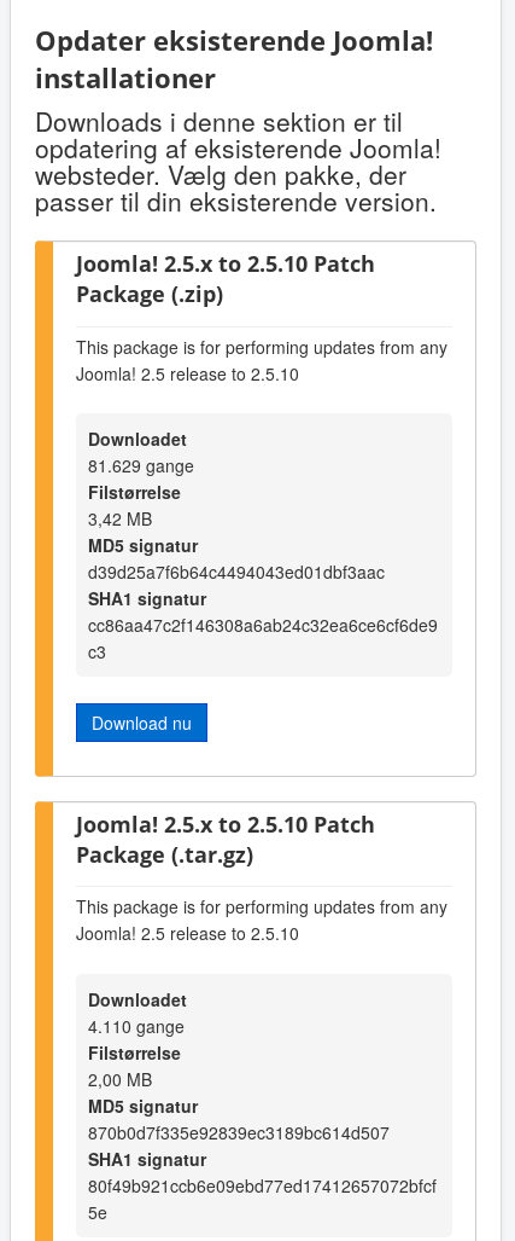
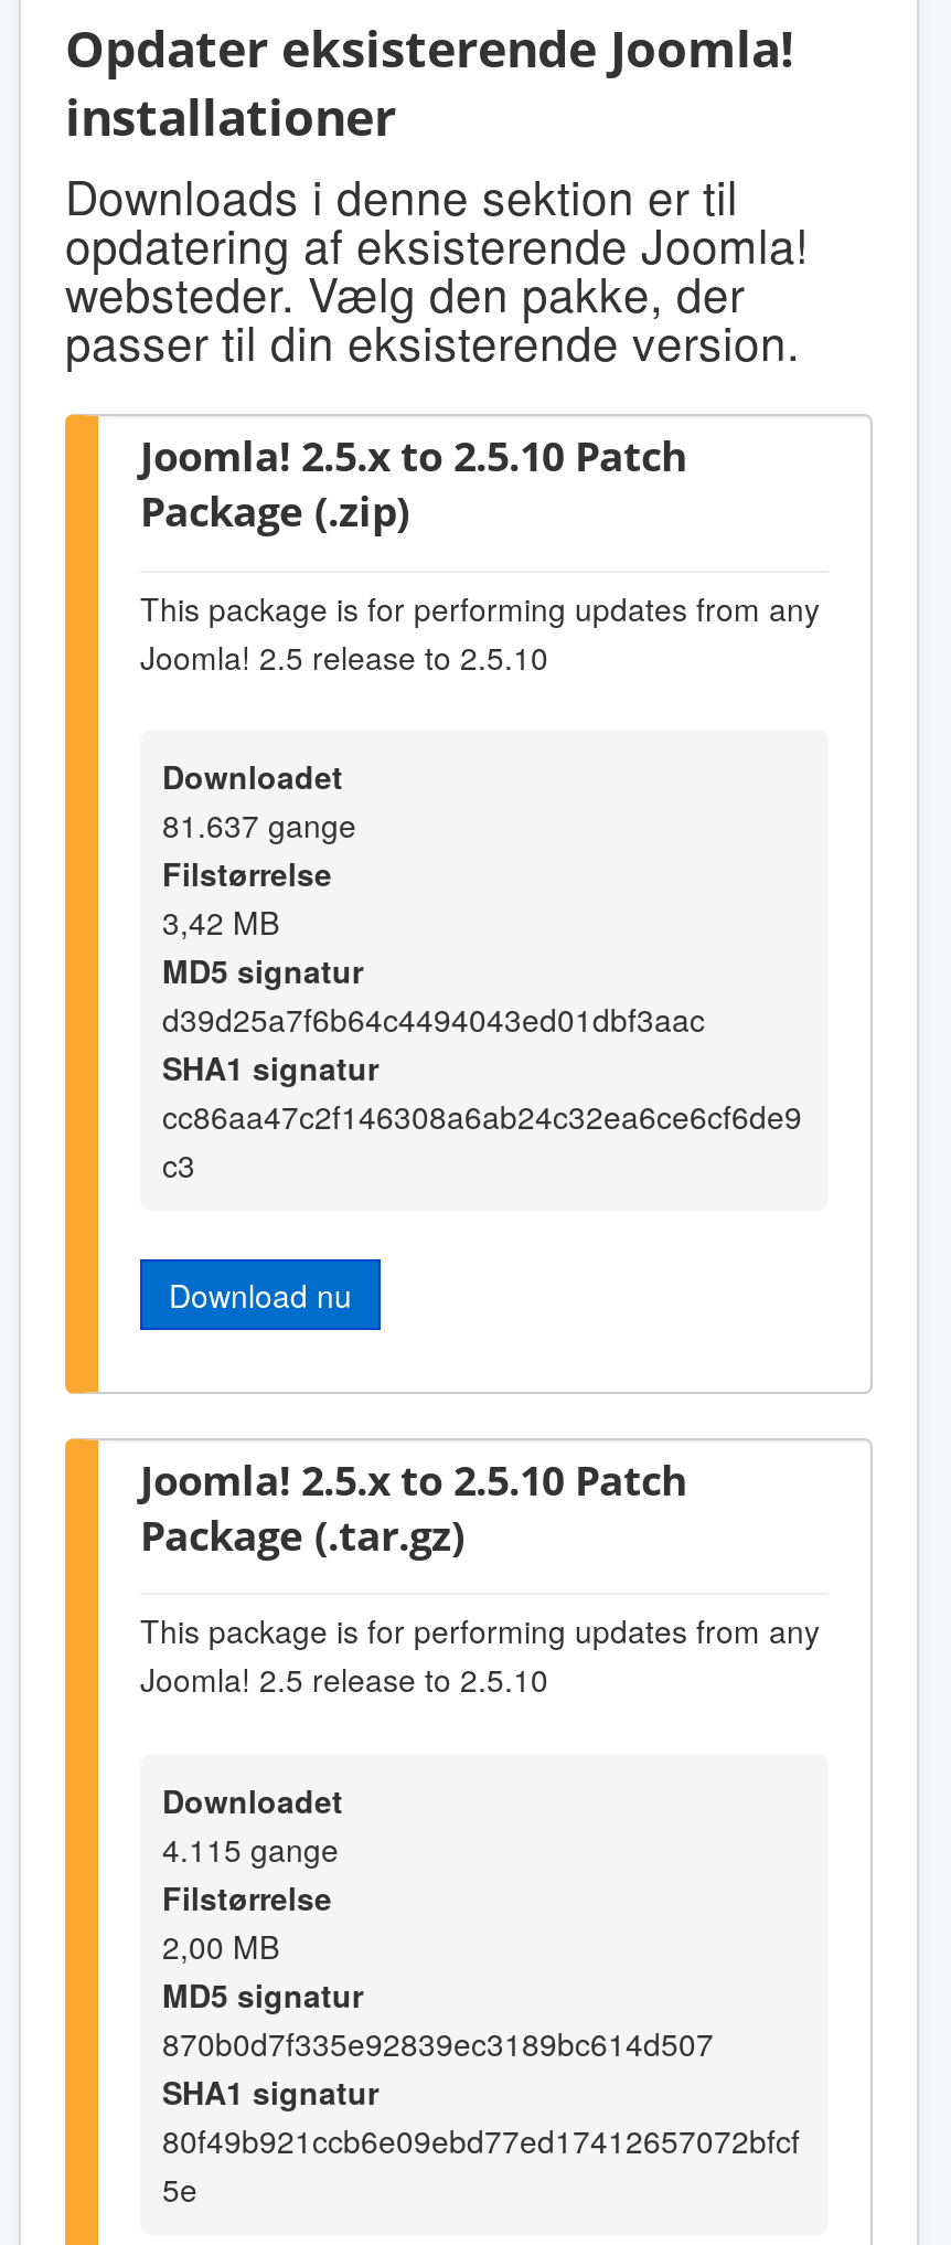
[88,454,194,478] 81.629 gange -> [162,803,356,847] 81.637 gange
[88,1013,185,1038] 4.110 gange -> [162,1826,339,1870] 4.115 gange

